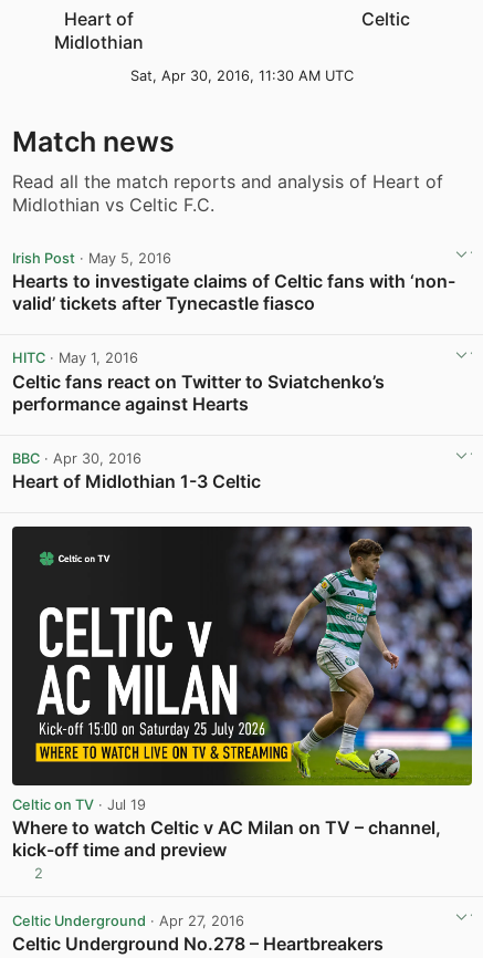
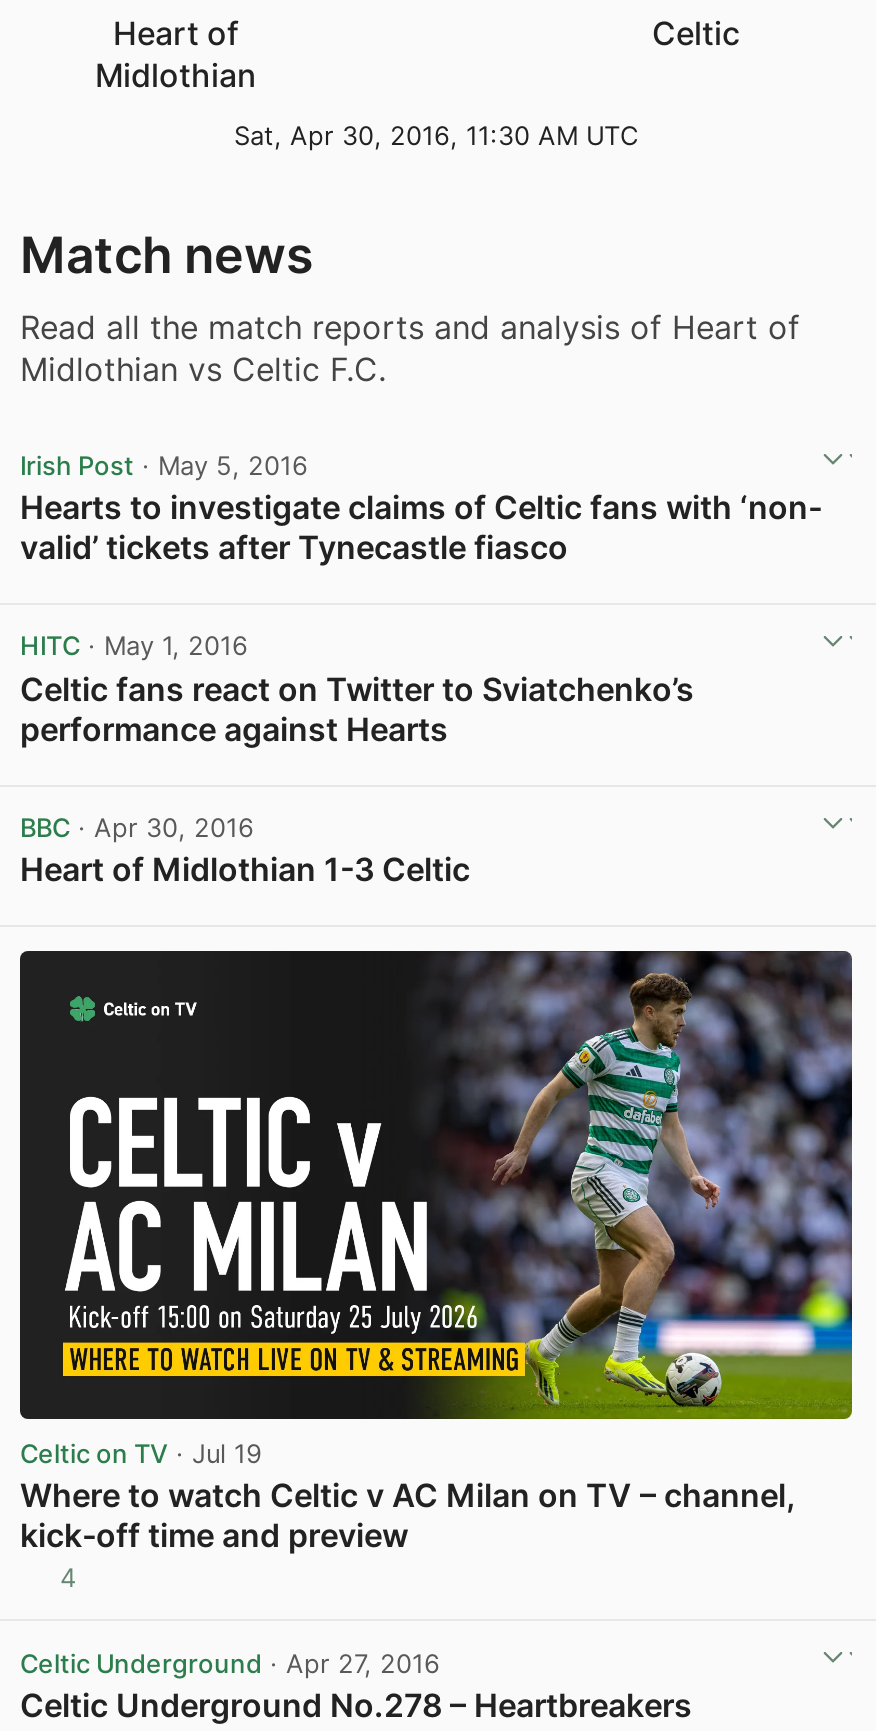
[34,865,43,882] 2 -> [60,1563,76,1593] 4

